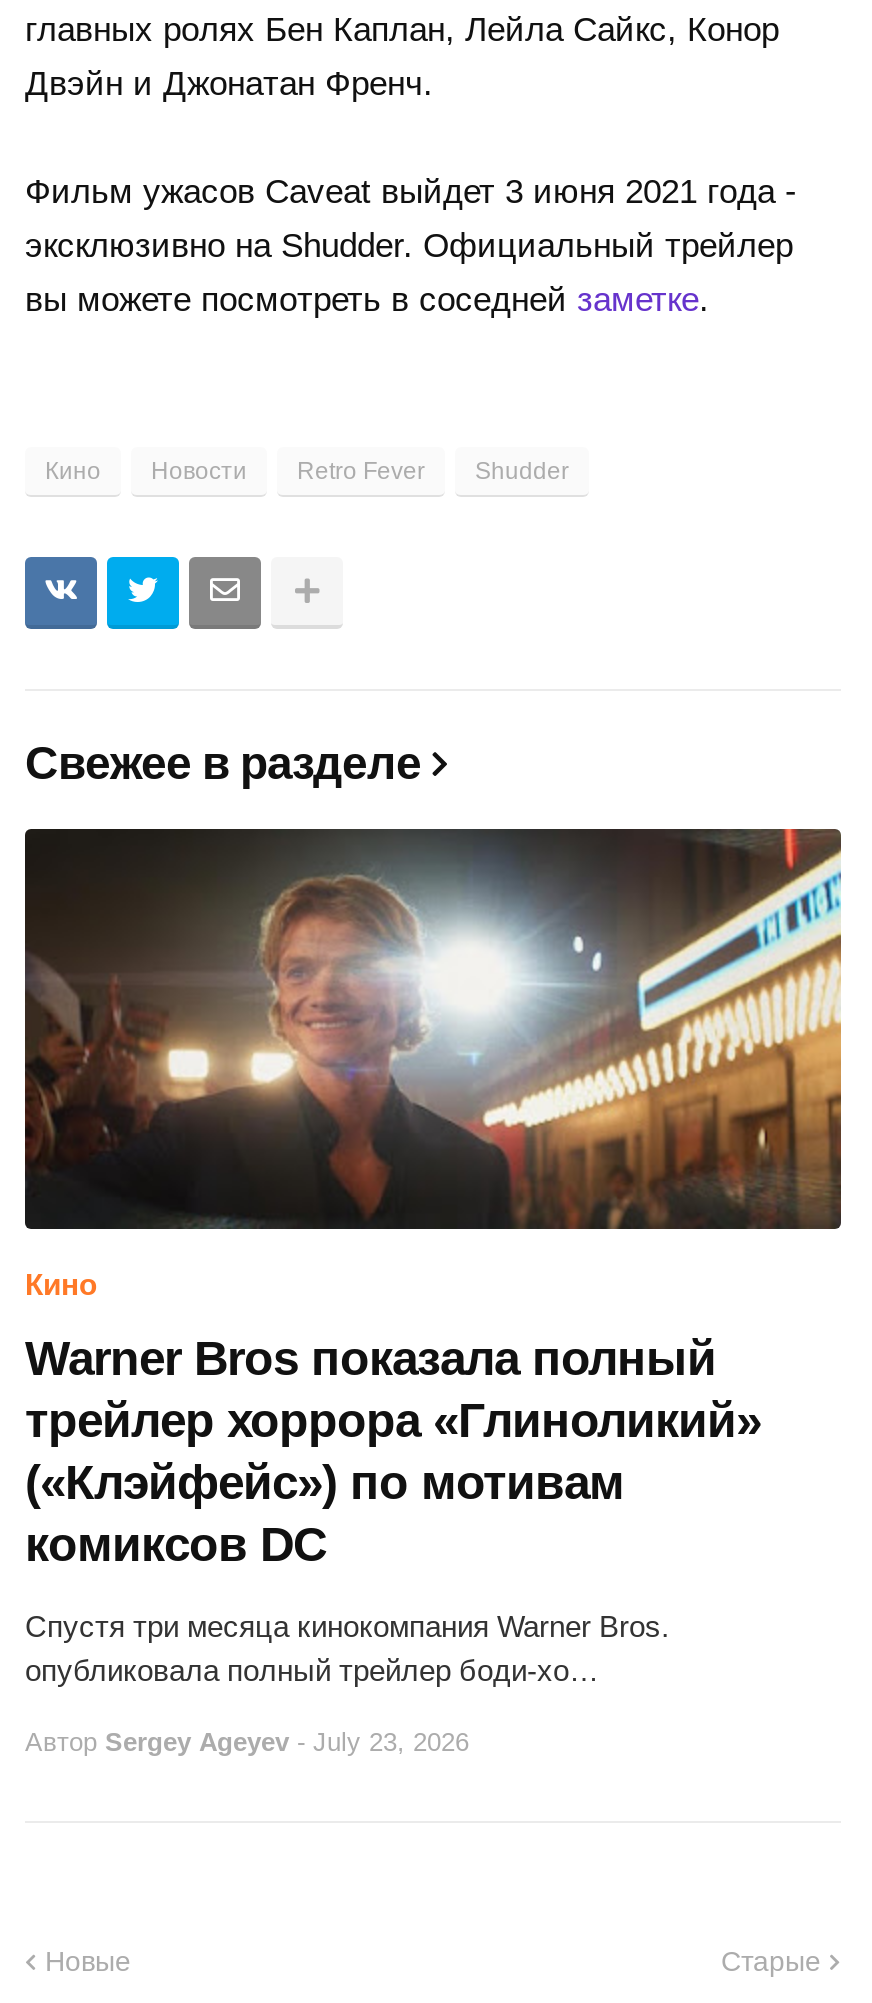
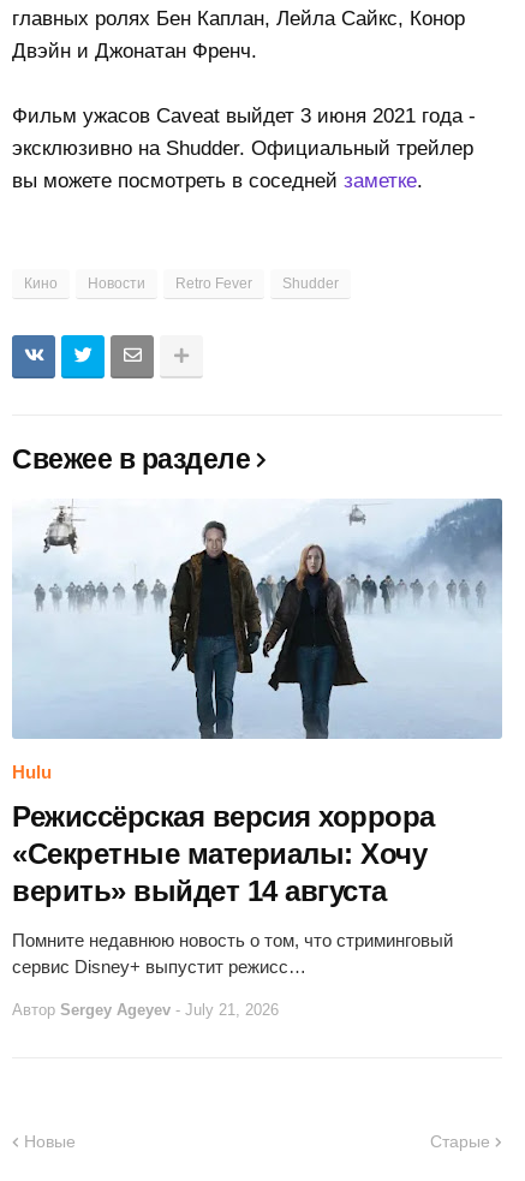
[23,827,843,1301] [image] | Кино -> [12,497,502,782] [image] | Hulu
[25,1331,761,1571] Warner Bros показала полный | трейлер хоррора «Глиноликий» | («Клэйфейс») по мотивам | комиксов DC -> [12,800,434,907] Режиссёрская версия хоррора | «Секретные материалы: Хочу | верить» выйдет 14 августа
[25,1609,669,1687] Спустя три месяца кинокомпания Warner Bros. | опубликовала полный трейлер боди-хо… -> [12,930,453,977] Помните недавнюю новость о том, что стриминговый | сервис Disney+ выпустит режисс…
[25,1727,469,1757] Автор Sergey Ageyev - July 23, 2026 -> [12,1001,279,1019] Автор Sergey Ageyev - July 21, 2026

